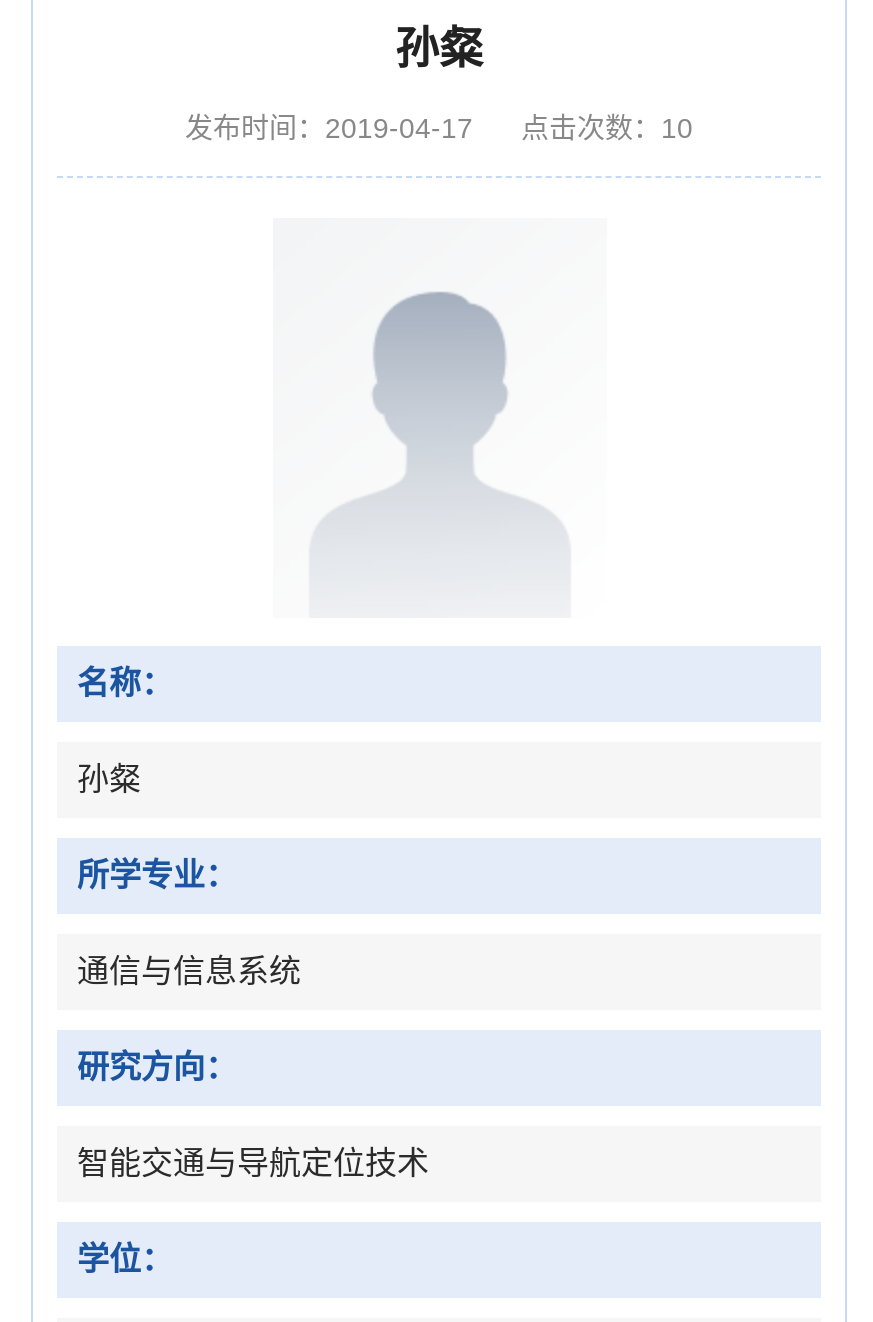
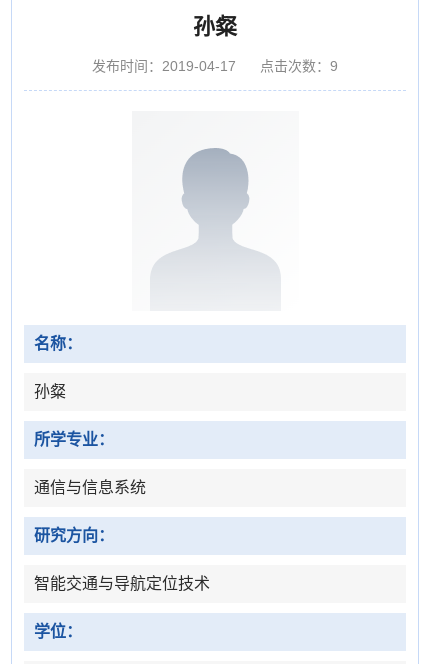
[185,112,693,144] 发布时间：2019-04-17 点击次数：10 -> [92,58,338,74] 发布时间：2019-04-17 点击次数：9

